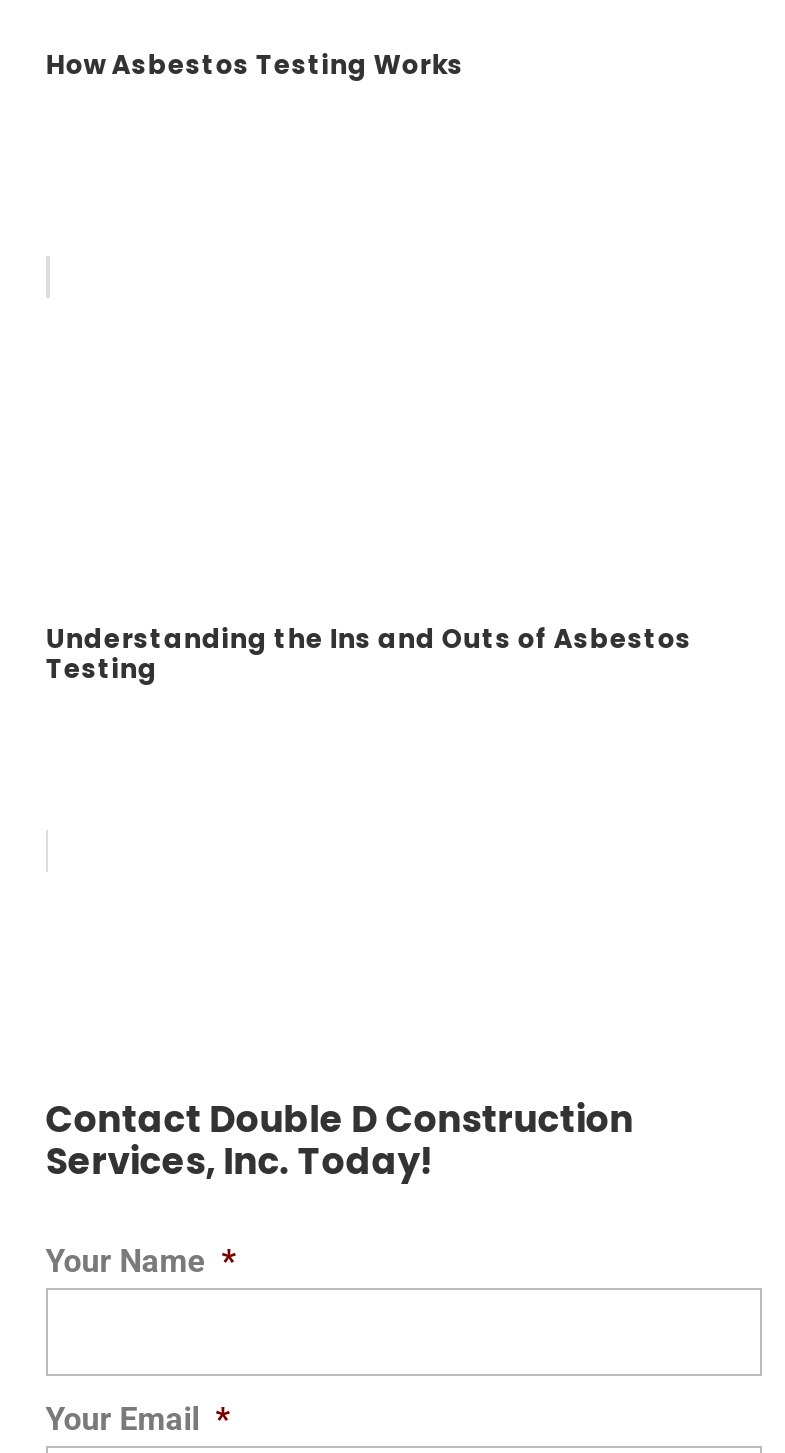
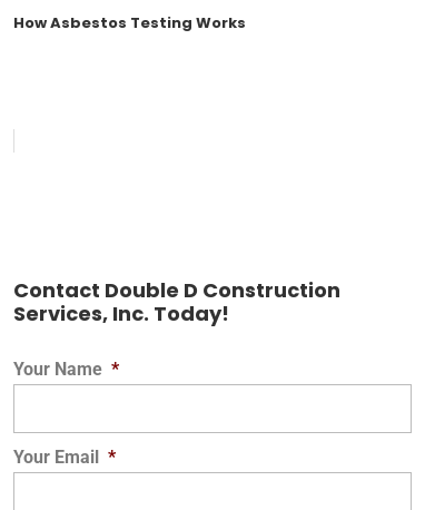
[46,619,692,687] Understanding the Ins and Outs of Asbestos | Testing -> none

